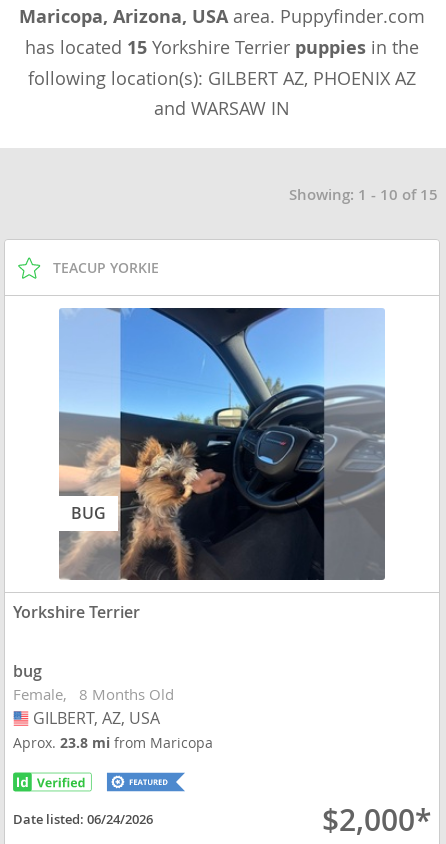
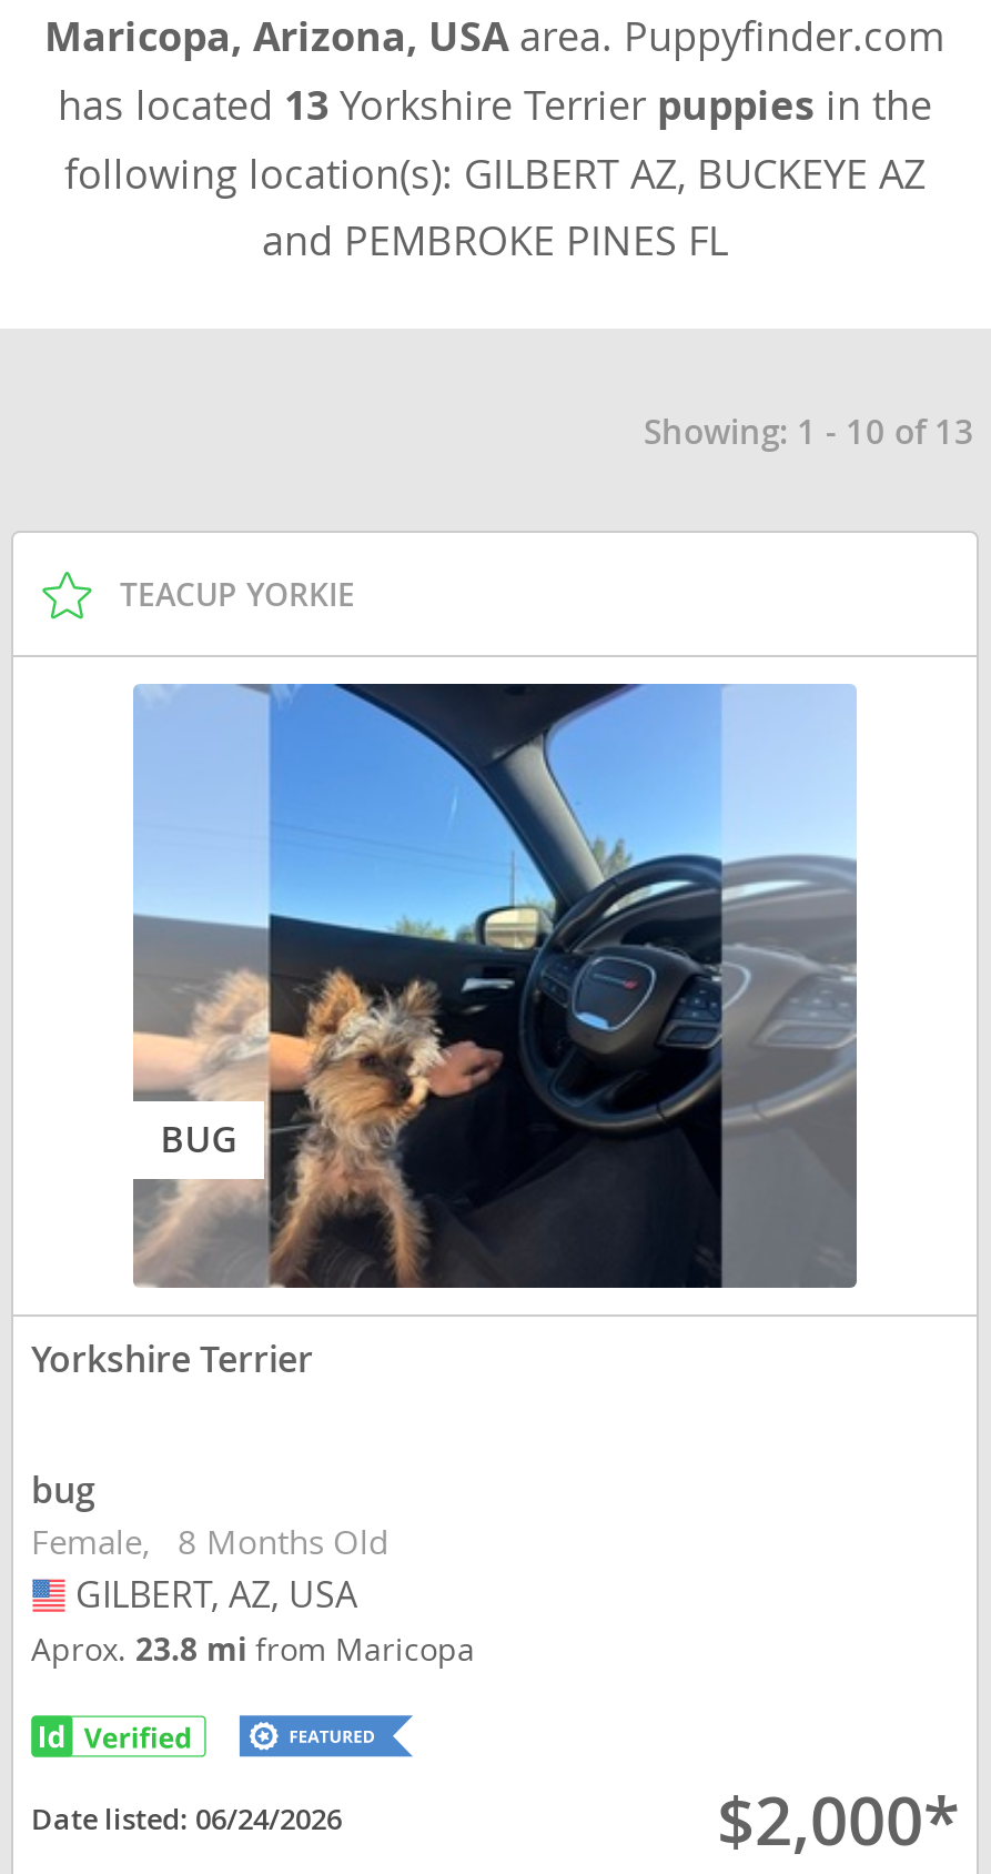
[25,35,419,120] has located 15 Yorkshire Terrier puppies in the | following location(s): GILBERT AZ, PHOENIX AZ | and WARSAW IN -> [58,78,932,267] has located 13 Yorkshire Terrier puppies in the | following location(s): GILBERT AZ, BUCKEYE AZ | and PEMBROKE PINES FL
[289,184,438,205] Showing: 1 - 10 of 15 -> [644,409,974,456] Showing: 1 - 10 of 13

